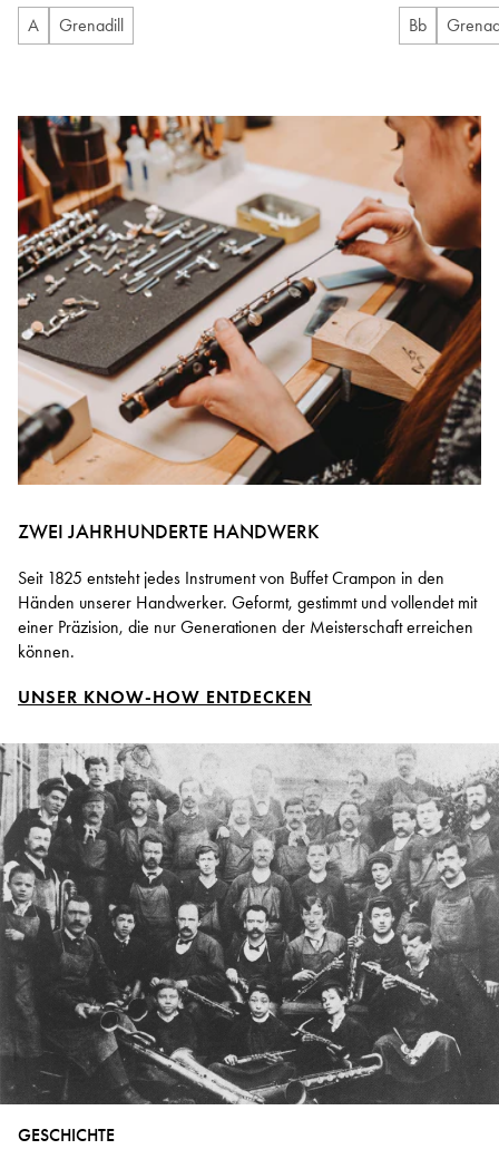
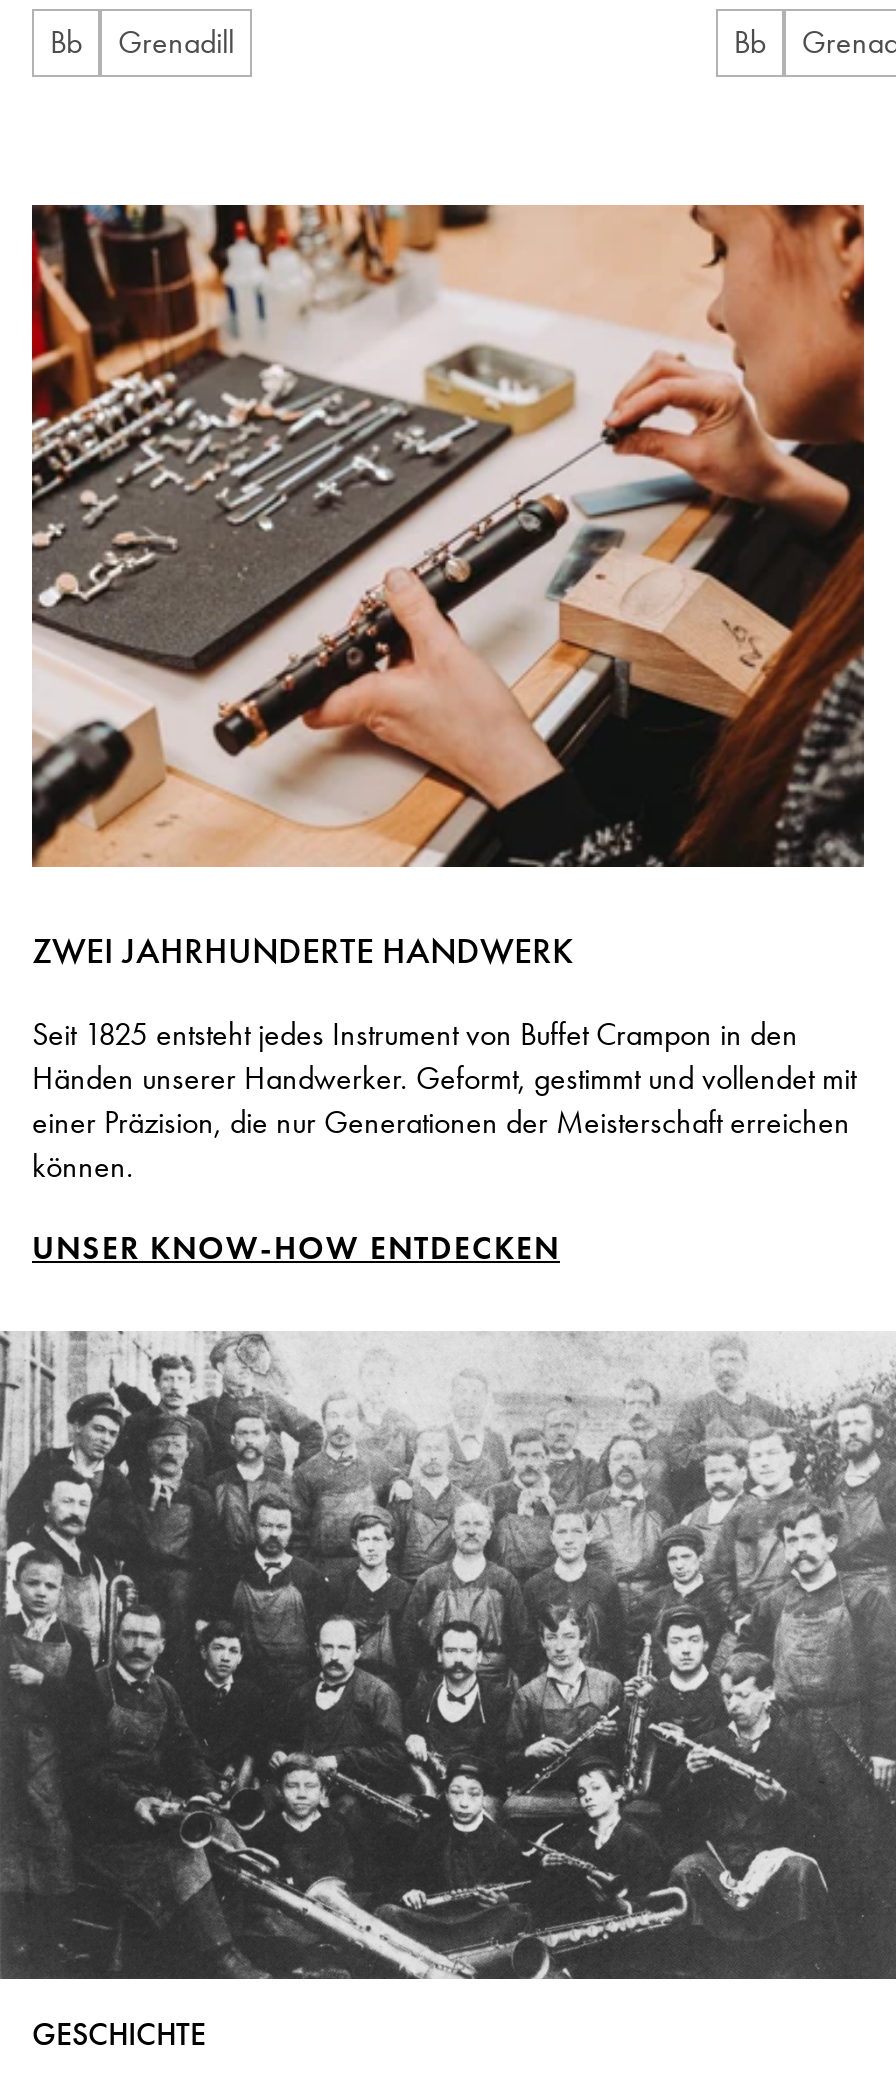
[28,14,39,35] A -> [50,23,82,61] Bb

